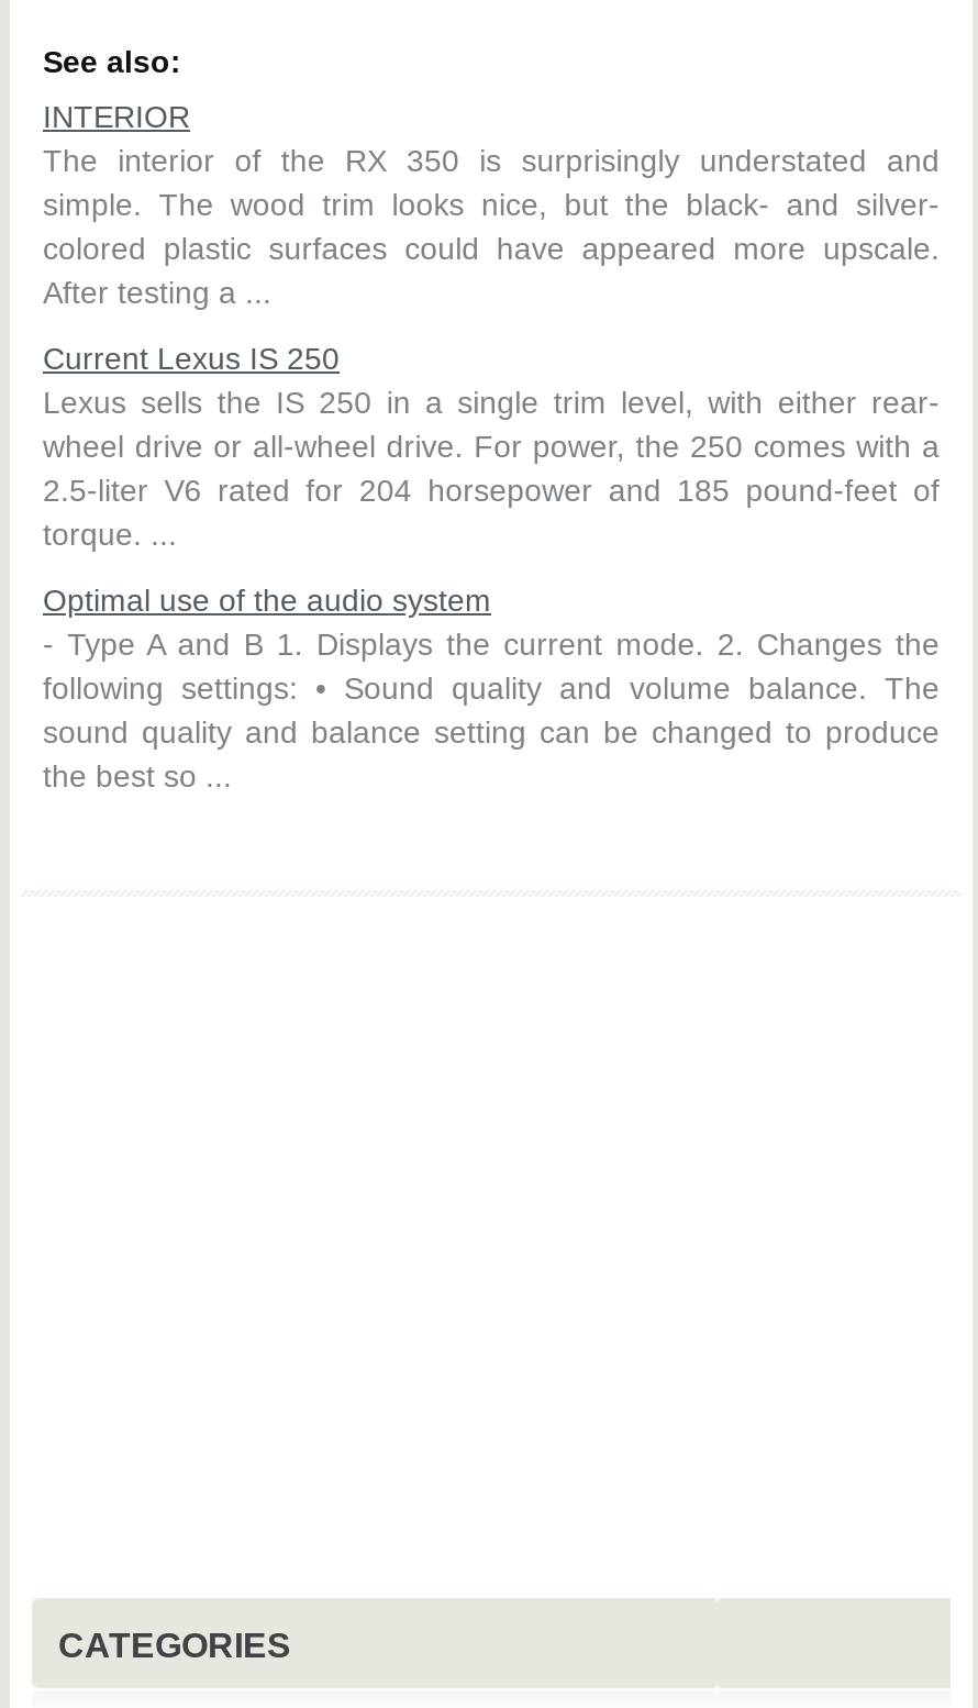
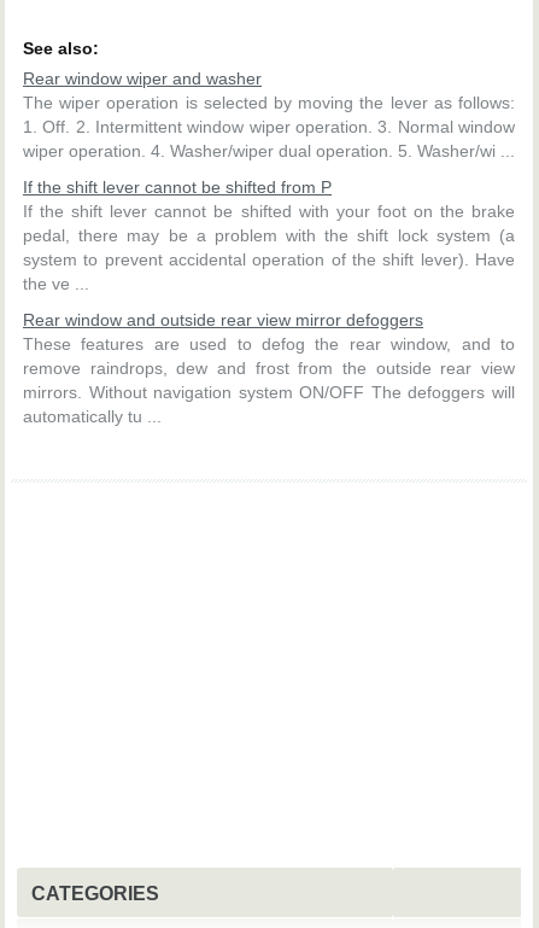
[43,98,940,309] INTERIOR | The interior of the RX 350 is surprisingly understated and | simple. The wood trim looks nice, but the black- and silver- | colored plastic surfaces could have appeared more upscale. | After testing a ... -> [23,68,515,160] Rear window wiper and washer | The wiper operation is selected by moving the lever as follows: | 1. Off. 2. Intermittent window wiper operation. 3. Normal window | wiper operation. 4. Washer/wiper dual operation. 5. Washer/wi ...
[43,340,940,551] Current Lexus IS 250 | Lexus sells the IS 250 in a single trim level, with either rear- | wheel drive or all-wheel drive. For power, the 250 comes with a | 2.5-liter V6 rated for 204 horsepower and 185 pound-feet of | torque. ... -> [23,177,515,293] If the shift lever cannot be shifted from P | If the shift lever cannot be shifted with your foot on the brake | pedal, there may be a problem with the shift lock system (a | system to prevent accidental operation of the shift lever). Have | the ve ...
[43,582,940,793] Optimal use of the audio system | - Type A and B 1. Displays the current mode. 2. Changes the | following settings: • Sound quality and volume balance. The | sound quality and balance setting can be changed to produce | the best so ... -> [23,310,515,426] Rear window and outside rear view mirror defoggers | These features are used to defog the rear window, and to | remove raindrops, dew and frost from the outside rear view | mirrors. Without navigation system ON/OFF The defoggers will | automatically tu ...

